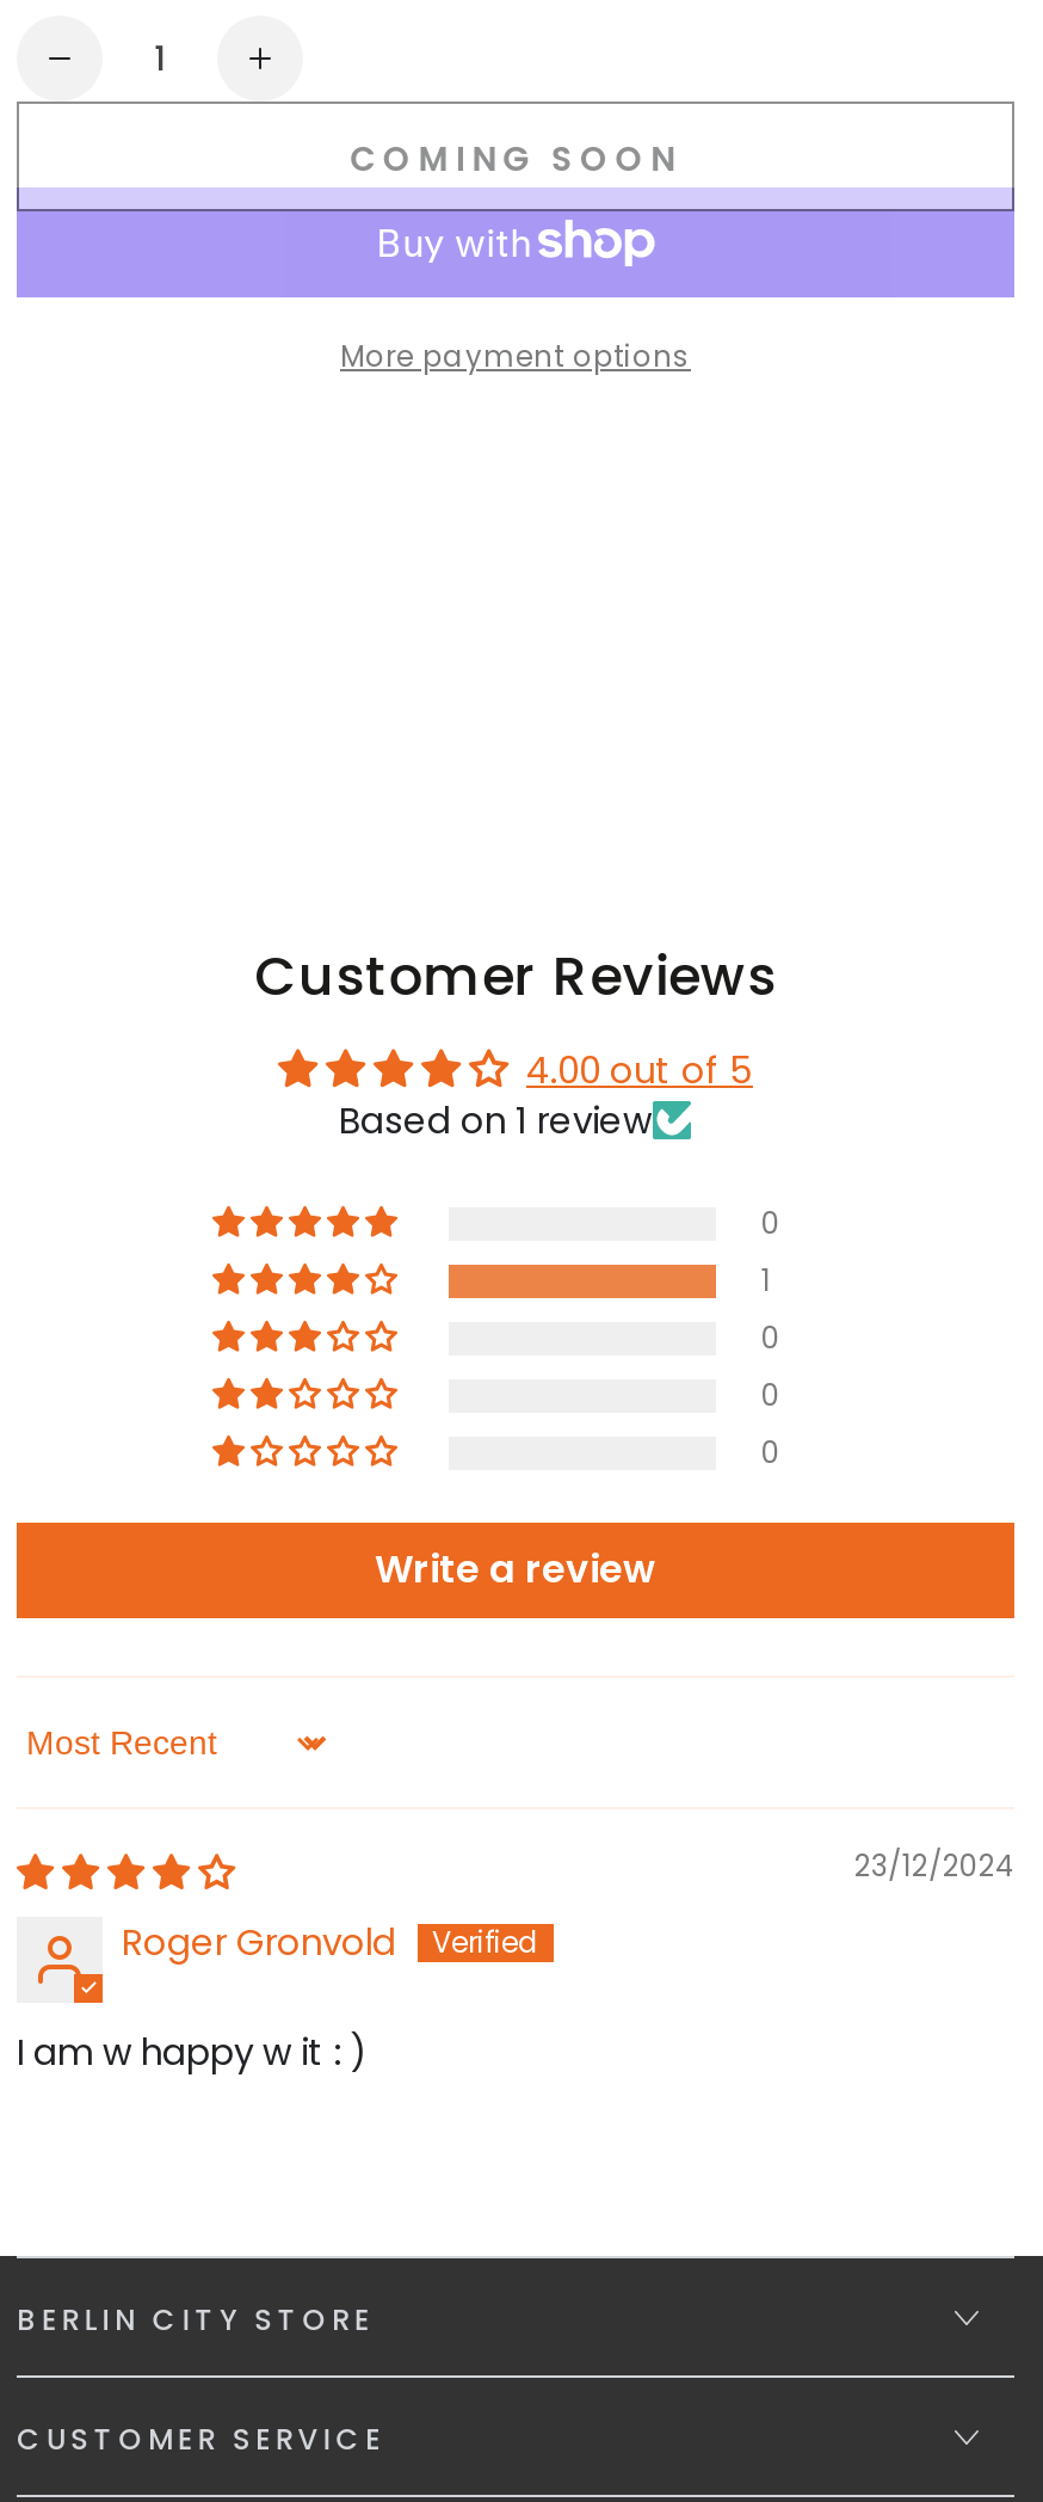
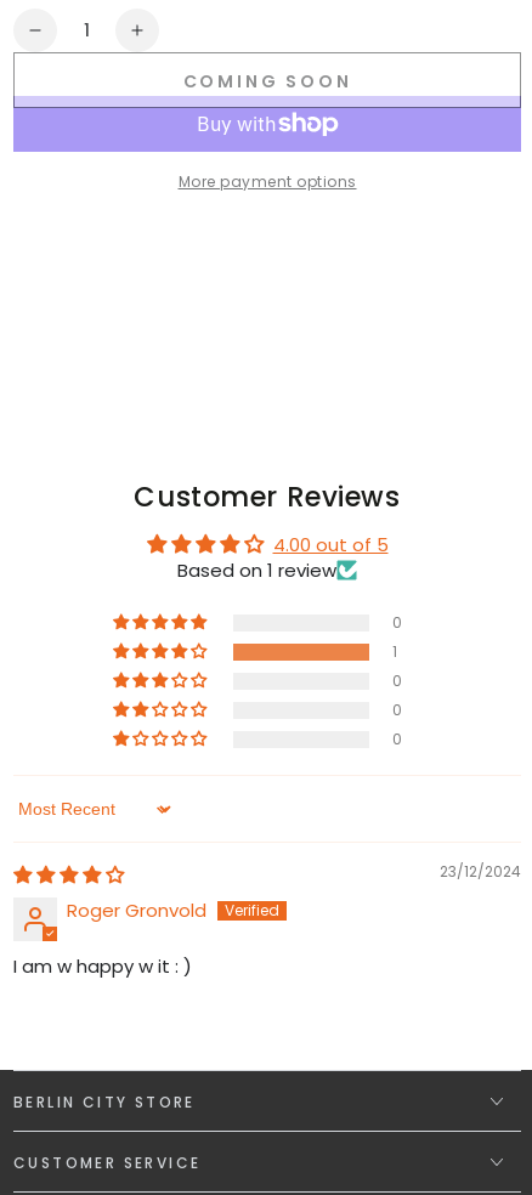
[375,1542,656,1597] Write a review -> none

